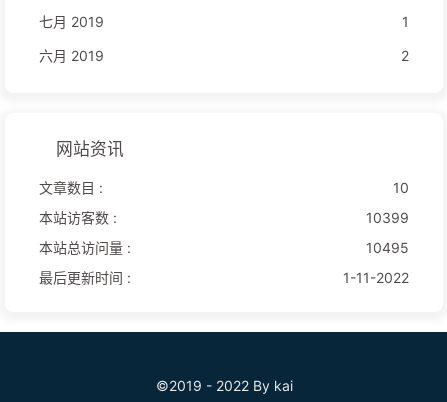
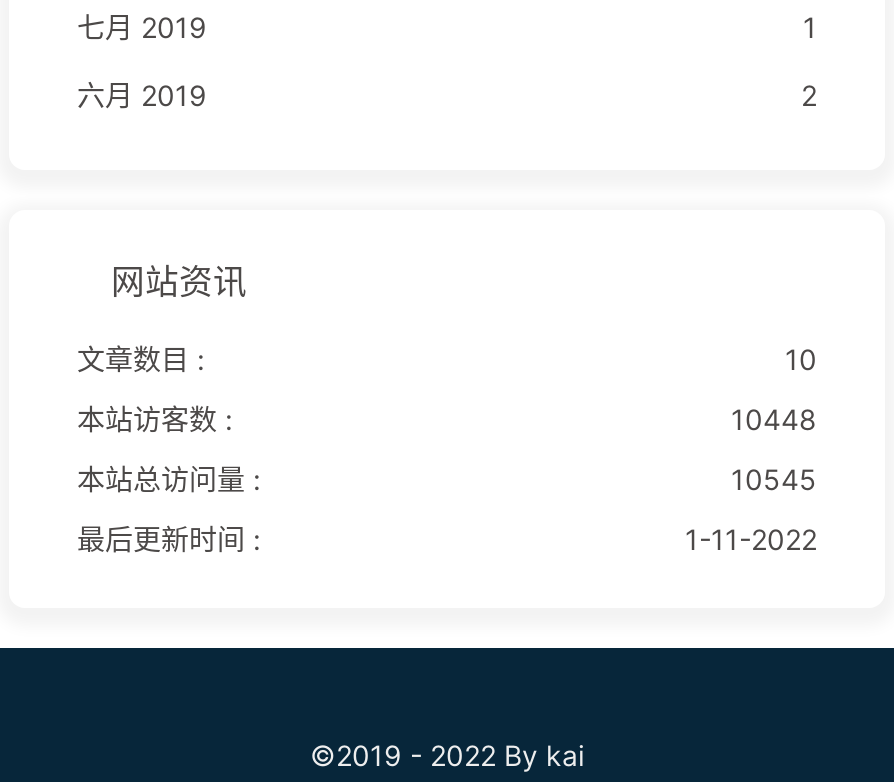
[366,209,409,226] 10399 -> [731,402,817,436] 10448
[366,239,409,256] 10495 -> [731,462,817,496] 10545

